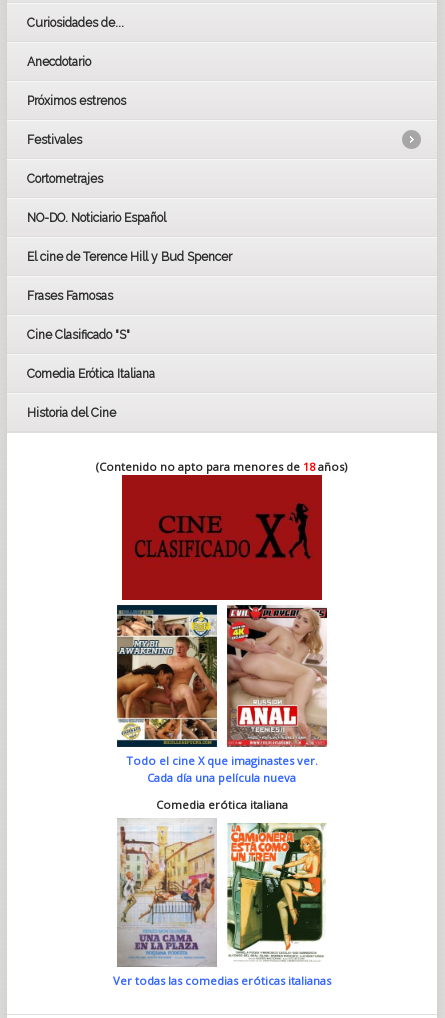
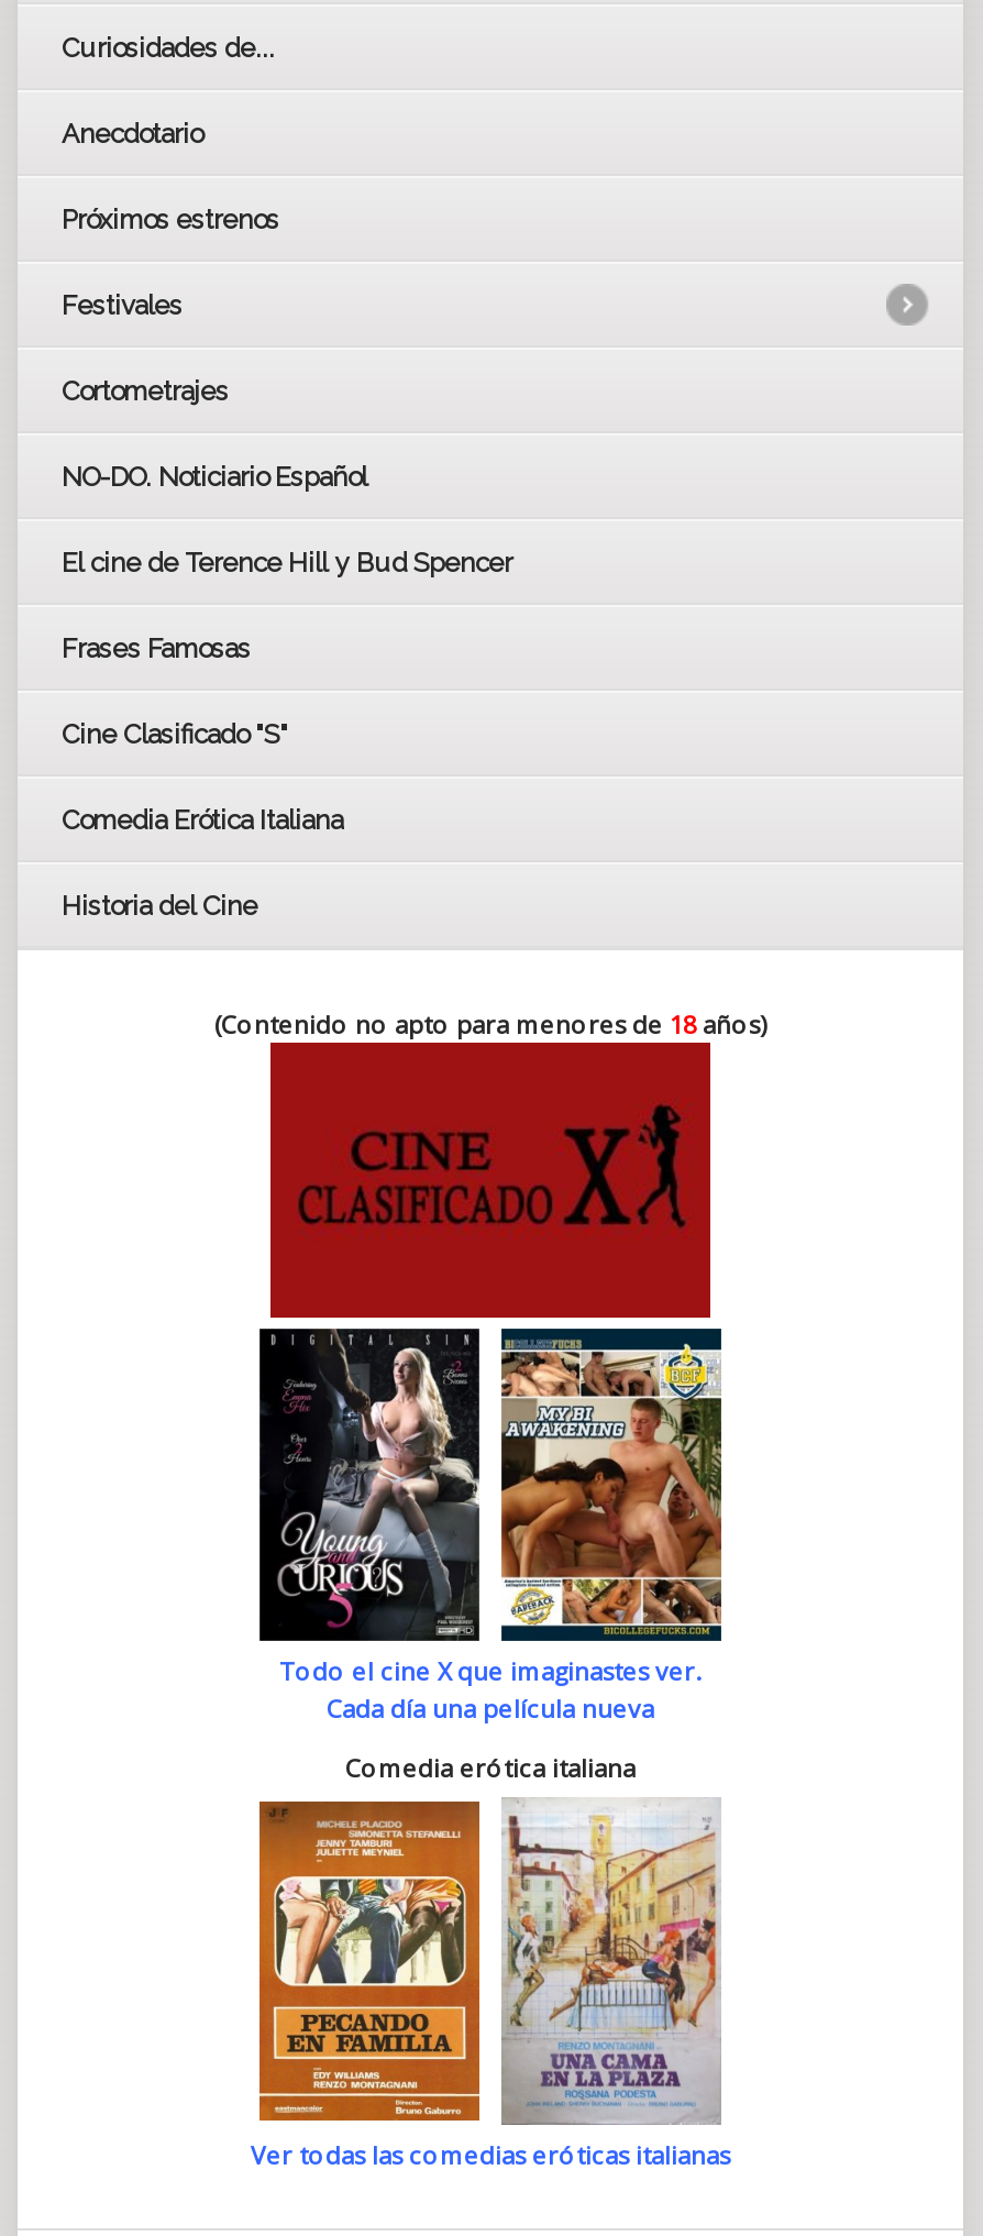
[116,605,218,747] [image] -> [257,1329,482,1641] [image]
[226,604,328,748] [image] -> [499,1326,724,1643] [image]
[117,819,217,968] [image] -> [257,1799,482,2125] [image]
[227,819,326,967] [image] -> [499,1797,721,2127] [image]

